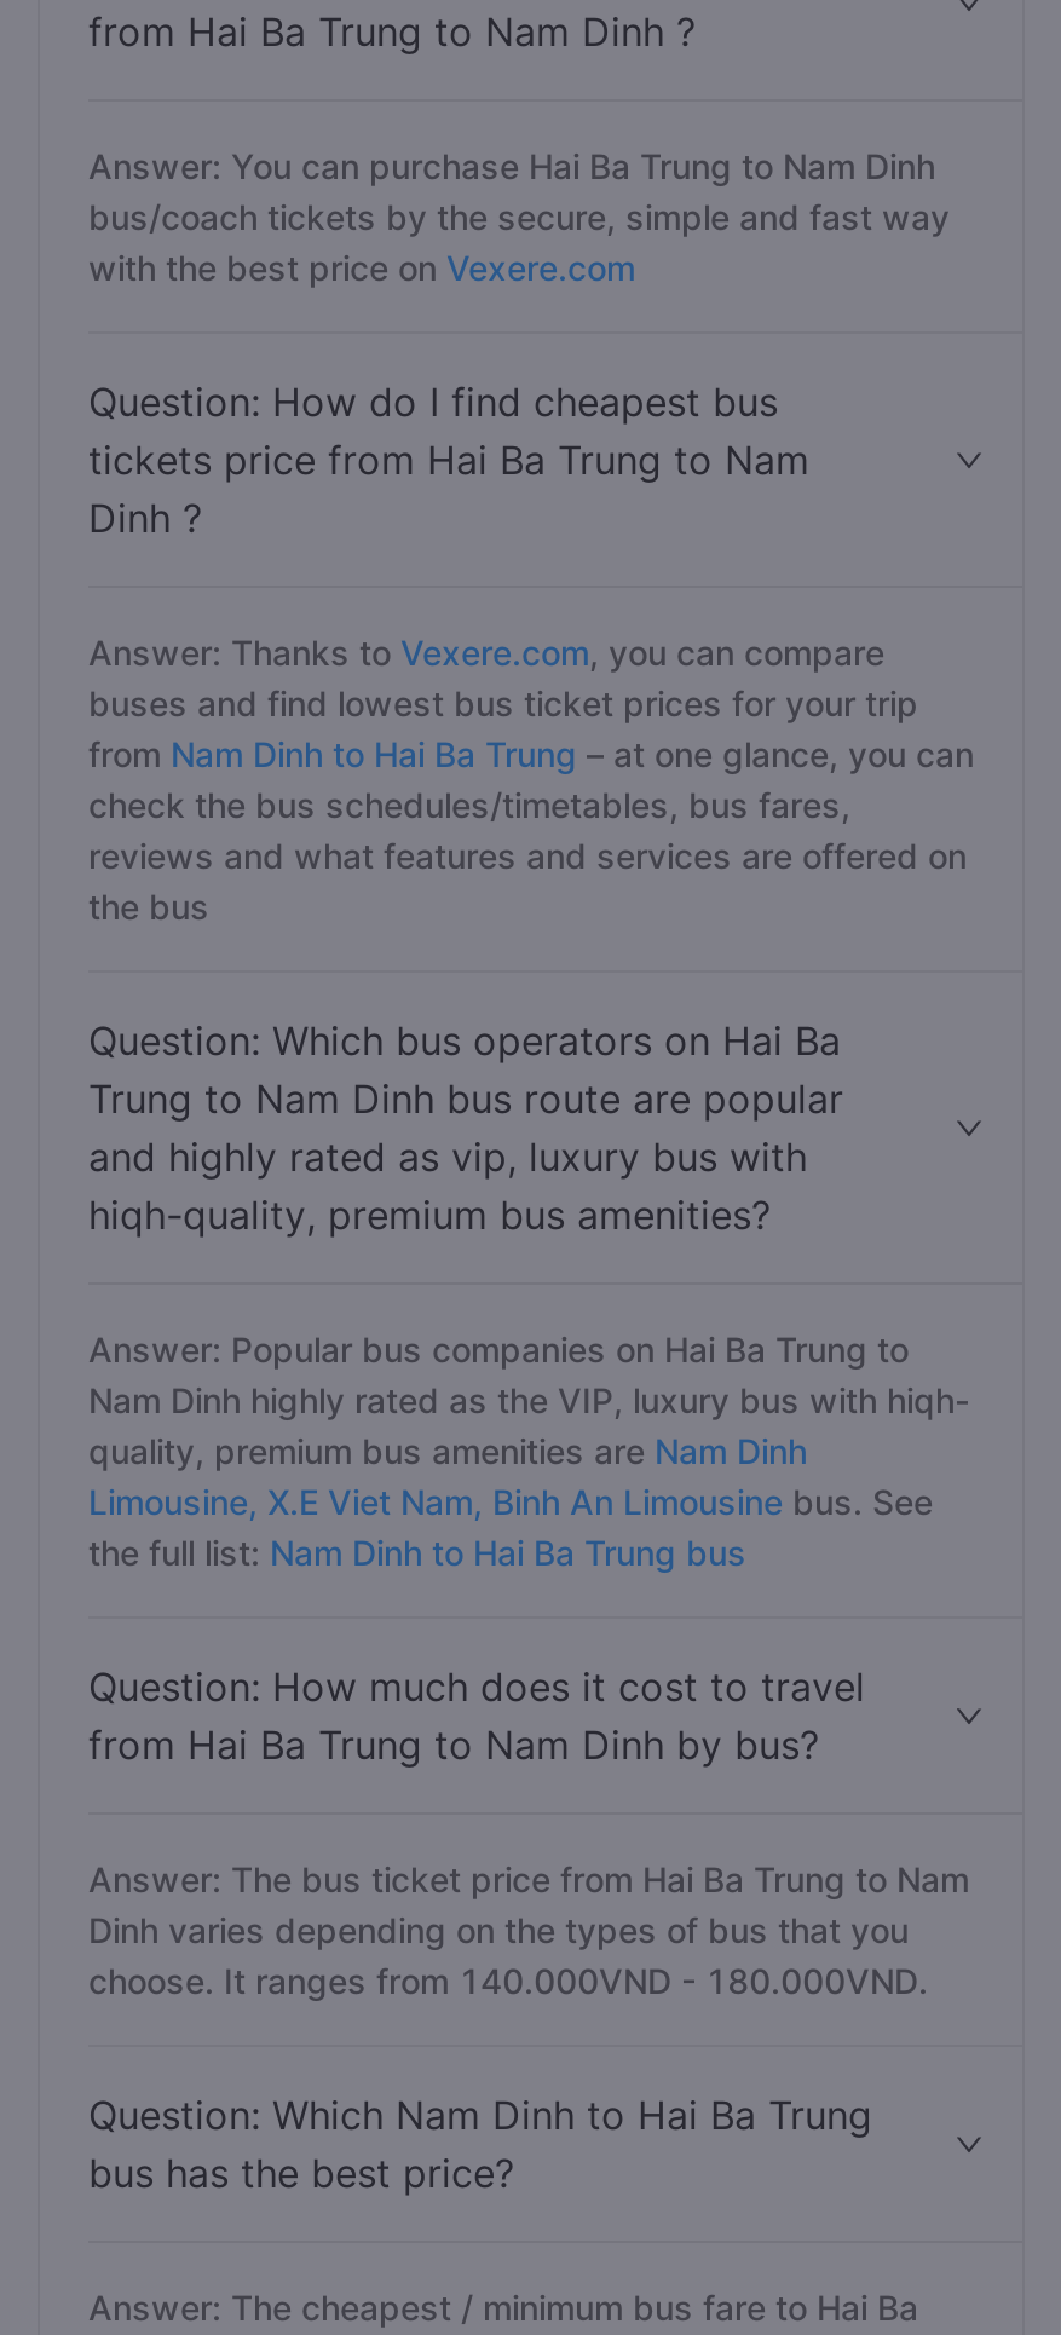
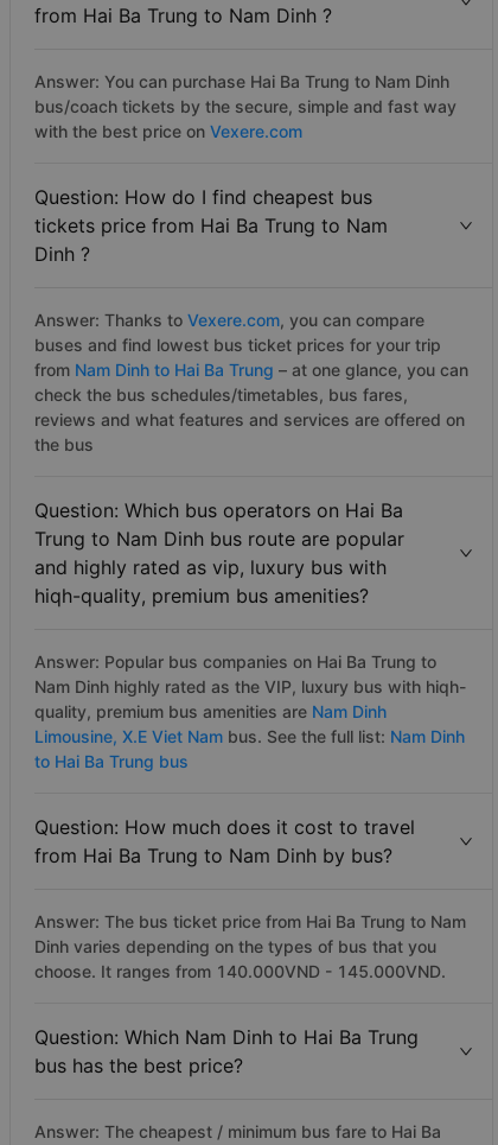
[88,1481,933,1573] Limousine, X.E Viet Nam, Binh An Limousine bus. See | the full list: Nam Dinh to Hai Ba Trung bus -> [34,726,465,771] Limousine, X.E Viet Nam bus. See the full list: Nam Dinh | to Hai Ba Trung bus
[88,1960,928,2001] choose. It ranges from 140.000VND - 180.000VND. -> [34,961,446,981] choose. It ranges from 140.000VND - 145.000VND.

